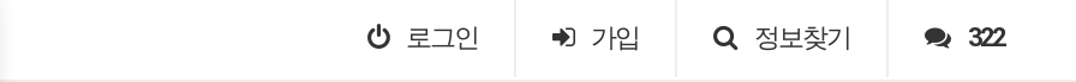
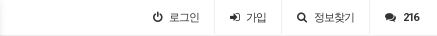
[968,23,1004,53] 322 -> [403,11,418,24] 216

